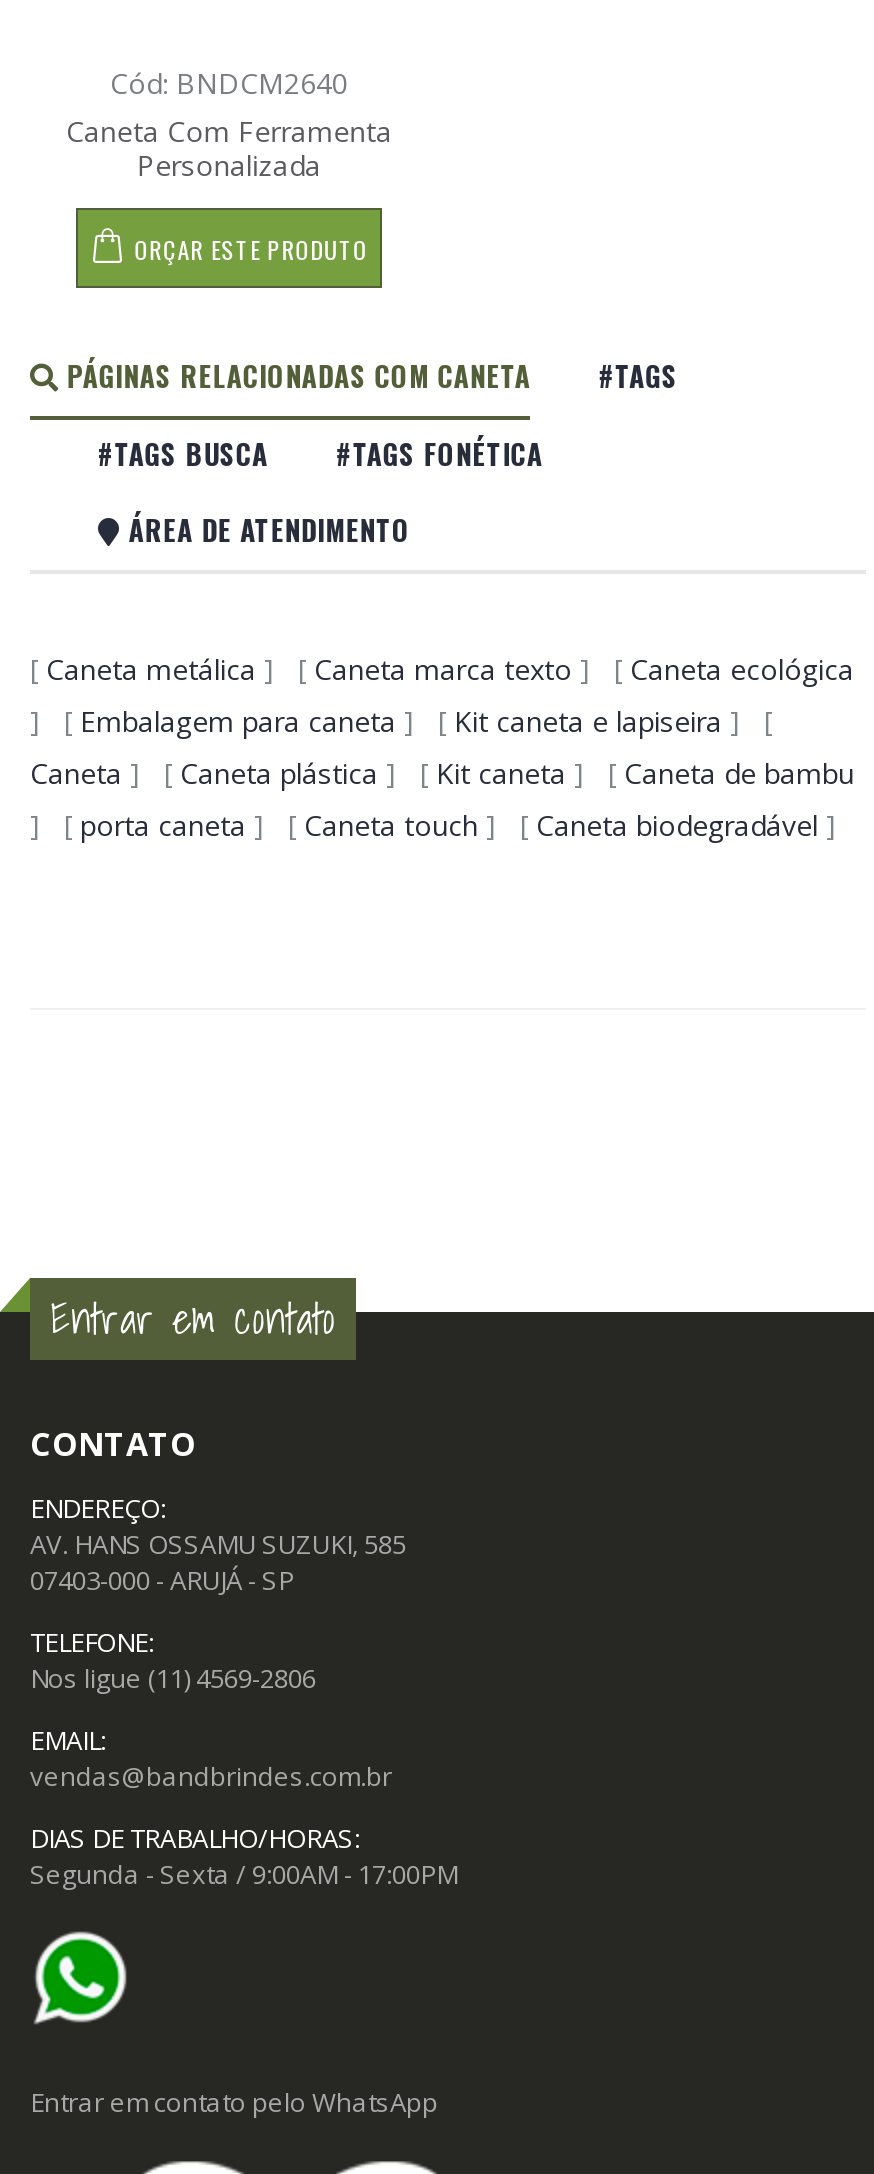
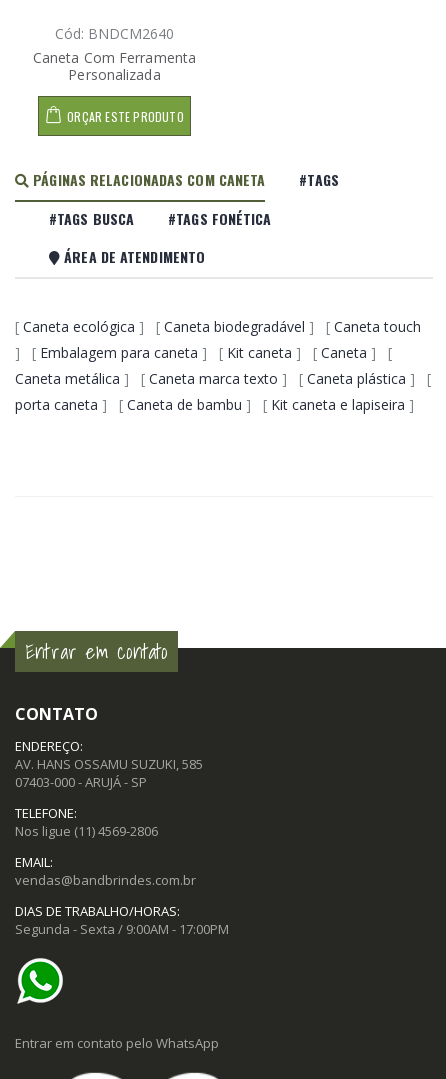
[30,651,854,845] [Caneta metálica] [Caneta marca texto] [Caneta ecológica | ] [Embalagem para caneta] [Kit caneta e lapiseira] [ | Caneta] [Caneta plástica] [Kit caneta] [Caneta de bambu | ] [porta caneta] [Caneta touch] [Caneta biodegradável] -> [15,317,431,414] [Caneta ecológica] [Caneta biodegradável] [Caneta touch | ] [Embalagem para caneta] [Kit caneta] [Caneta] [ | Caneta metálica] [Caneta marca texto] [Caneta plástica] [ | porta caneta] [Caneta de bambu] [Kit caneta e lapiseira]

